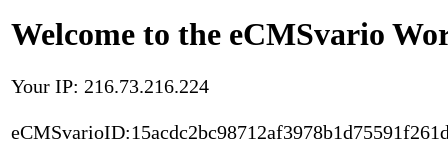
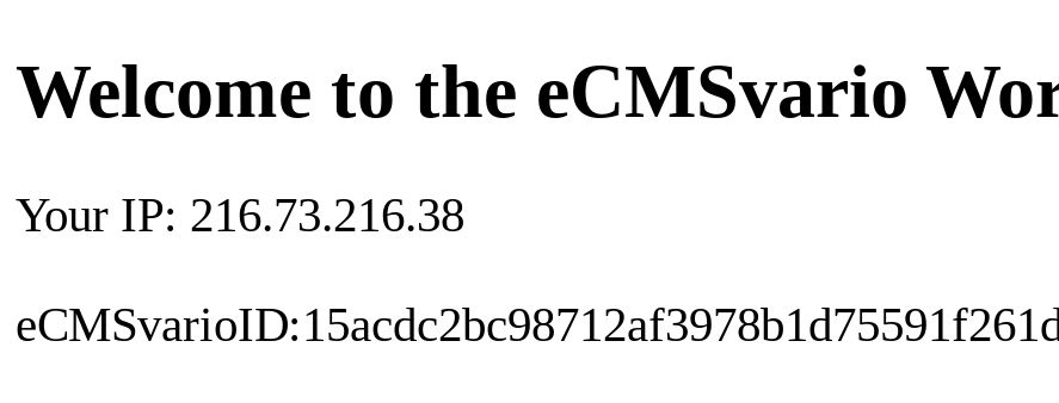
[11,75,209,97] Your IP: 216.73.216.224 -> [16,188,464,241] Your IP: 216.73.216.38

